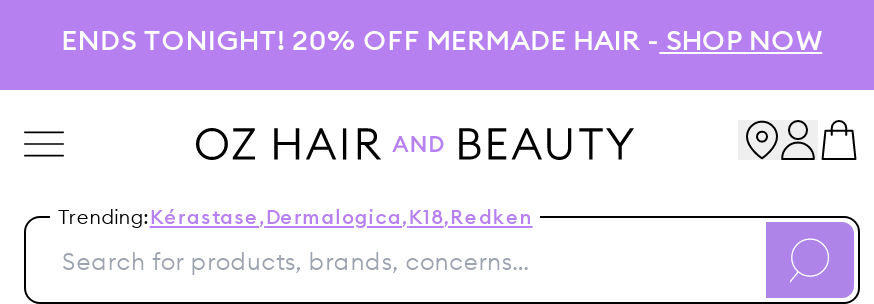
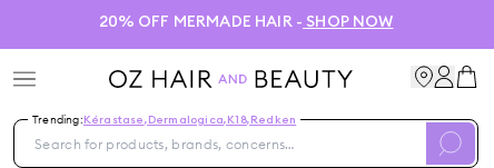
[62,27,822,55] ENDS TONIGHT! 20% OFF MERMADE HAIR - SHOP NOW -> [98,14,393,29] 20% OFF MERMADE HAIR - SHOP NOW

